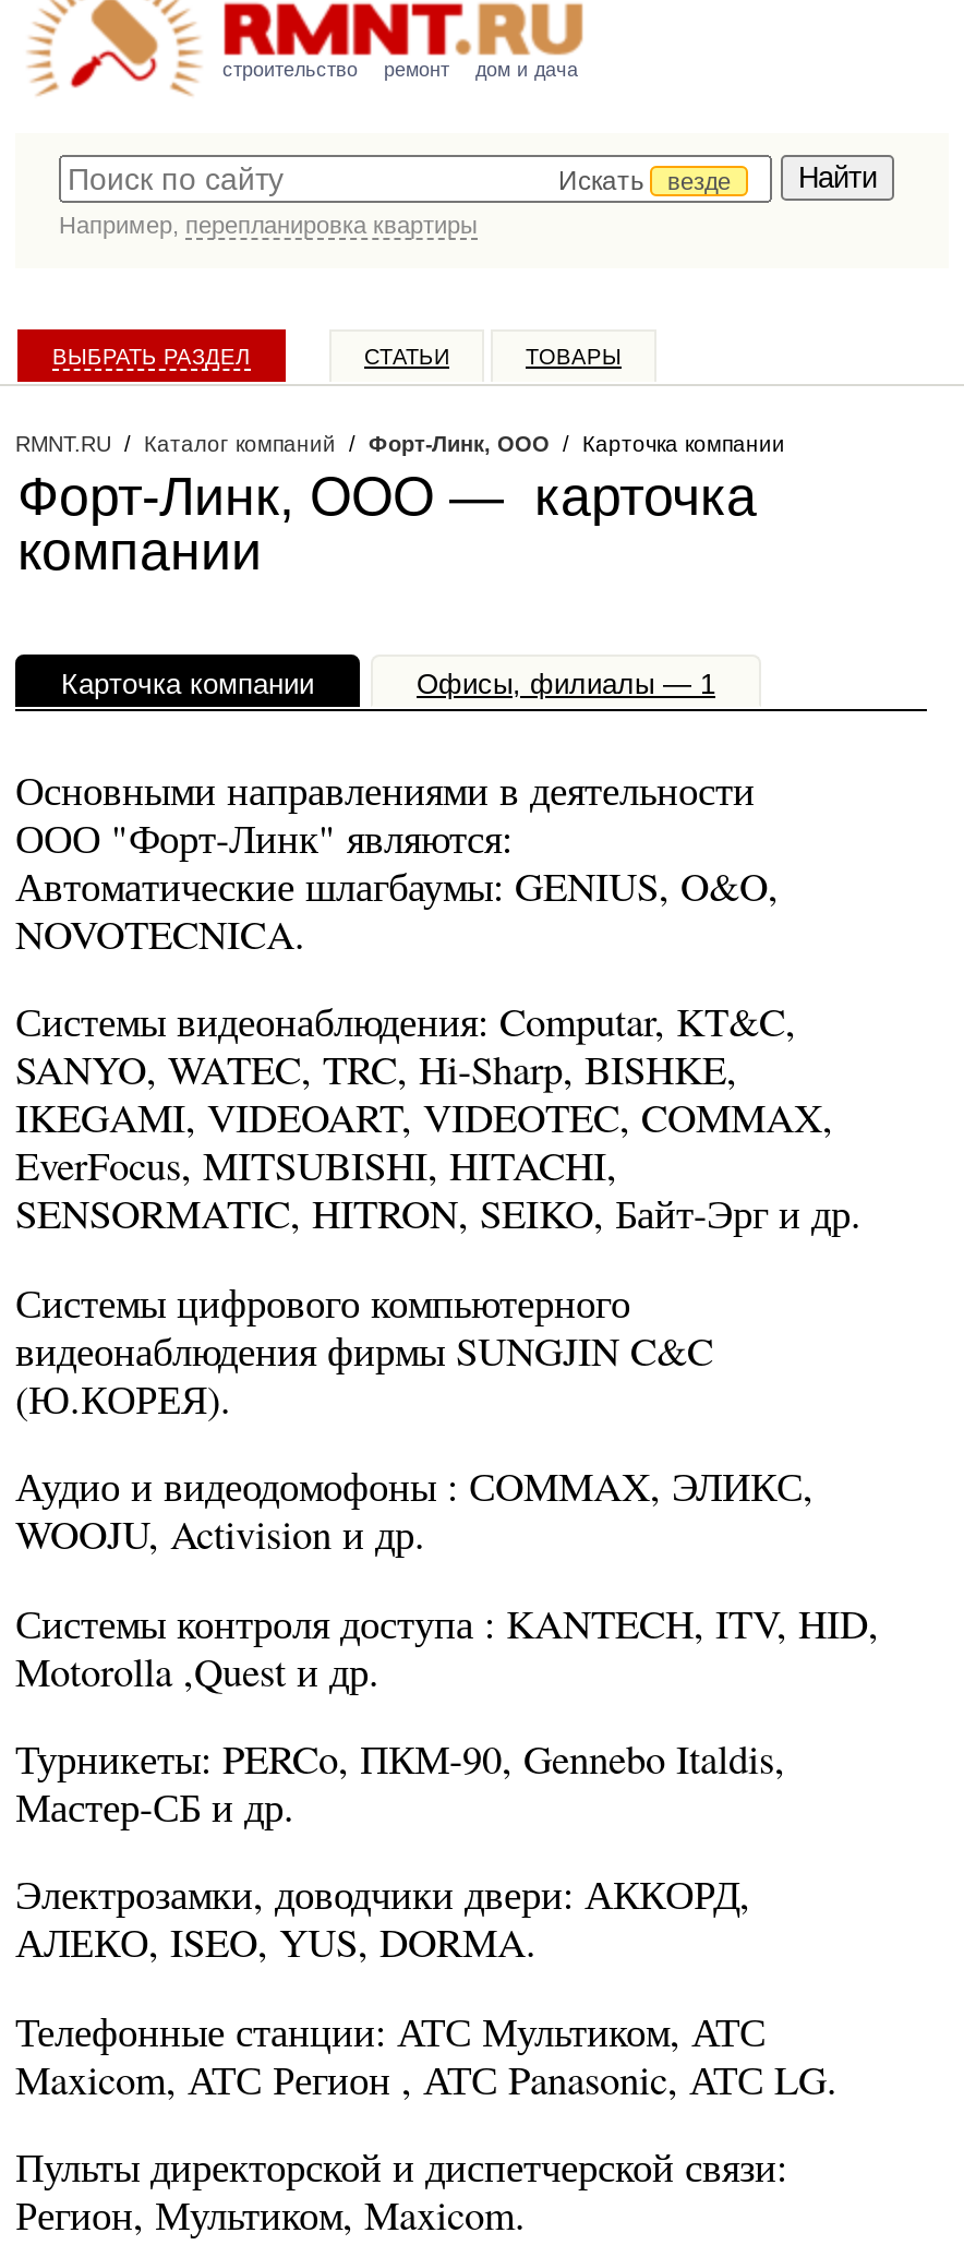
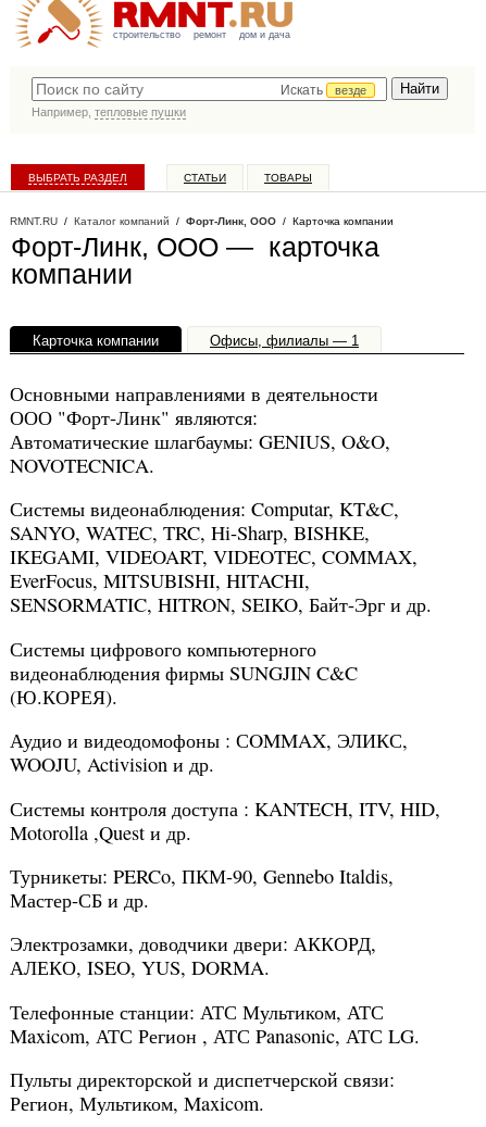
[59,212,478,238] Например, перепланировка квартиры -> [32,105,186,118] Например, тепловые пушки

